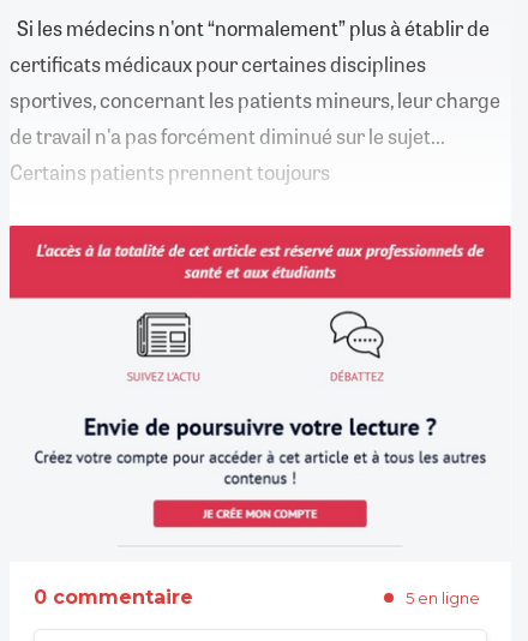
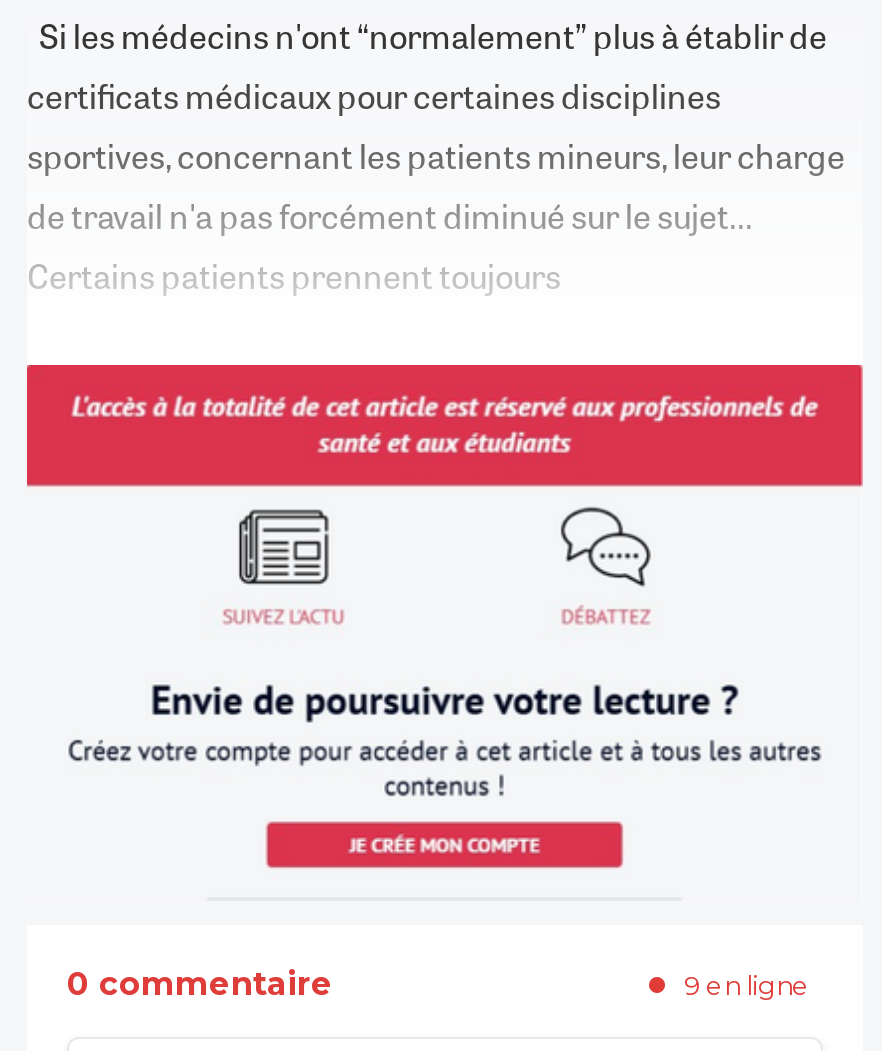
[405,588,479,607] 5 en ligne -> [684,969,810,1001] 9 en ligne

